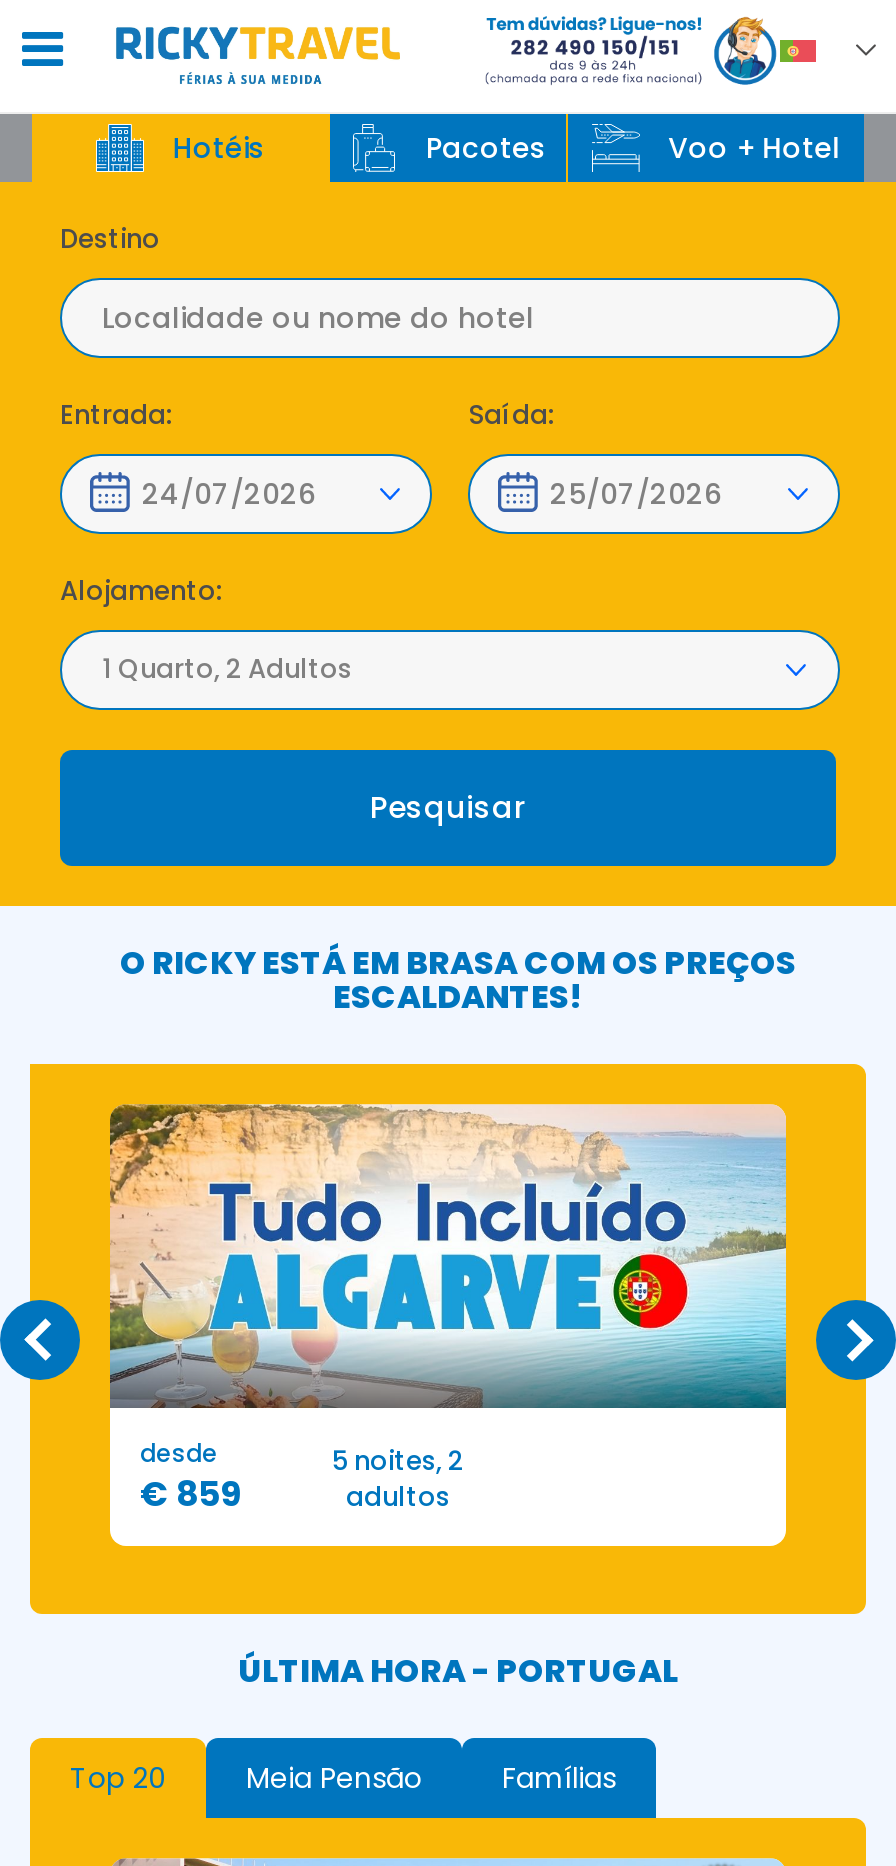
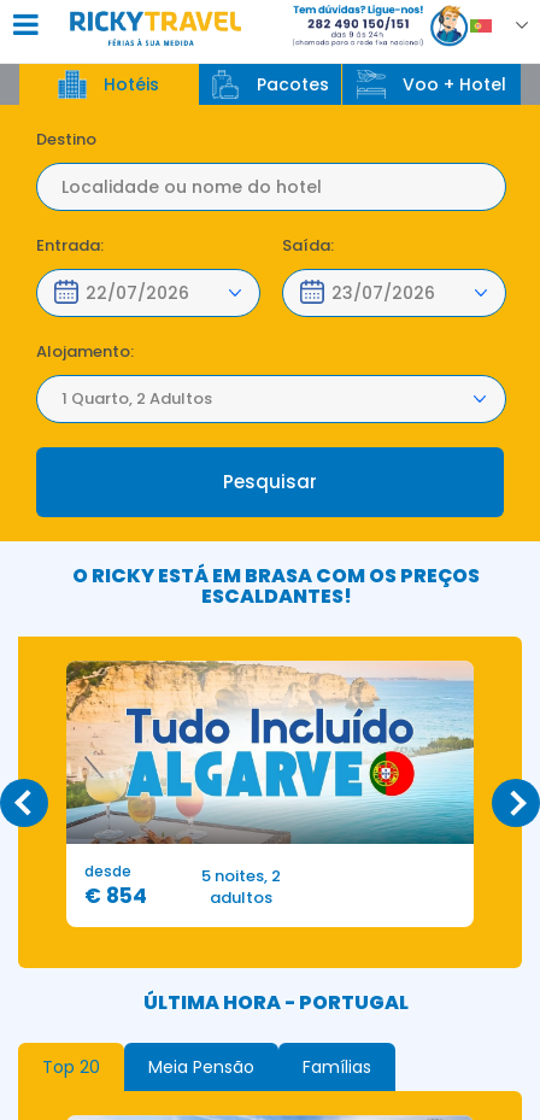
[140,1471,242,1519] € 859 -> [84,882,147,911] € 854

